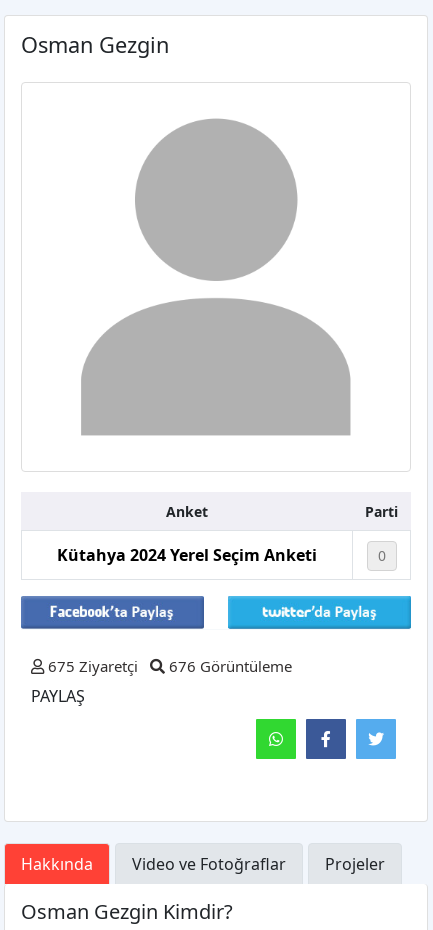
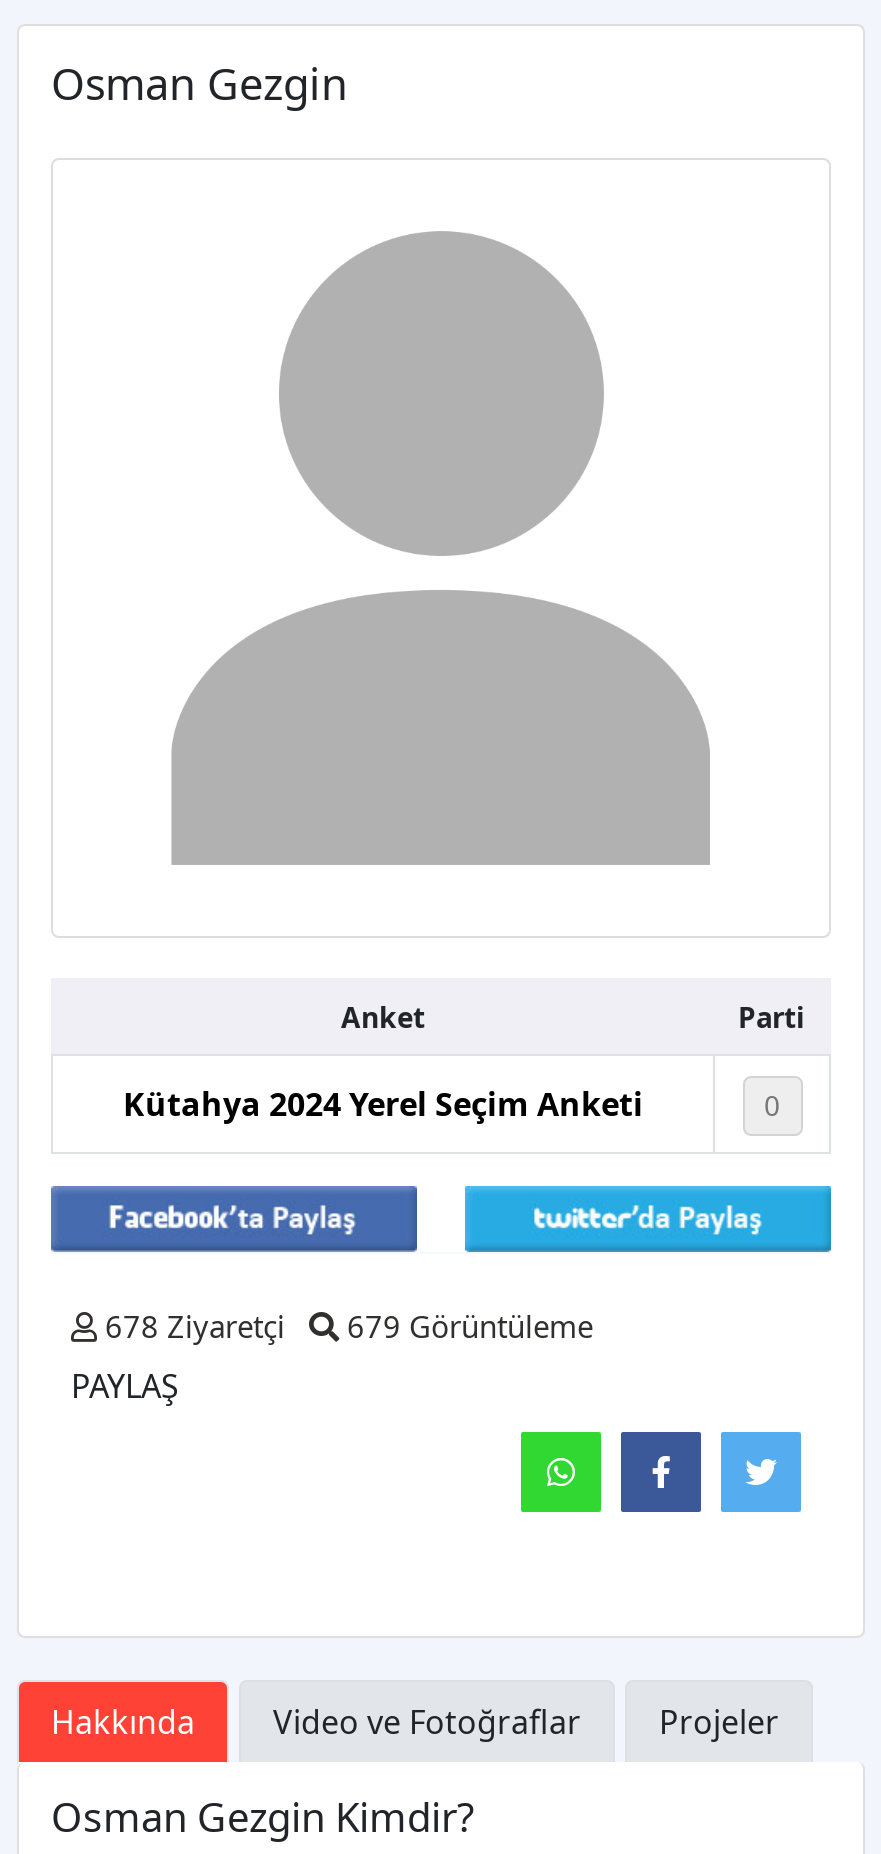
[44,656,138,676] 675 Ziyaretçi -> [97,1306,285,1346] 678 Ziyaretçi
[165,656,292,676] 676 Görüntüleme -> [339,1306,593,1346] 679 Görüntüleme

